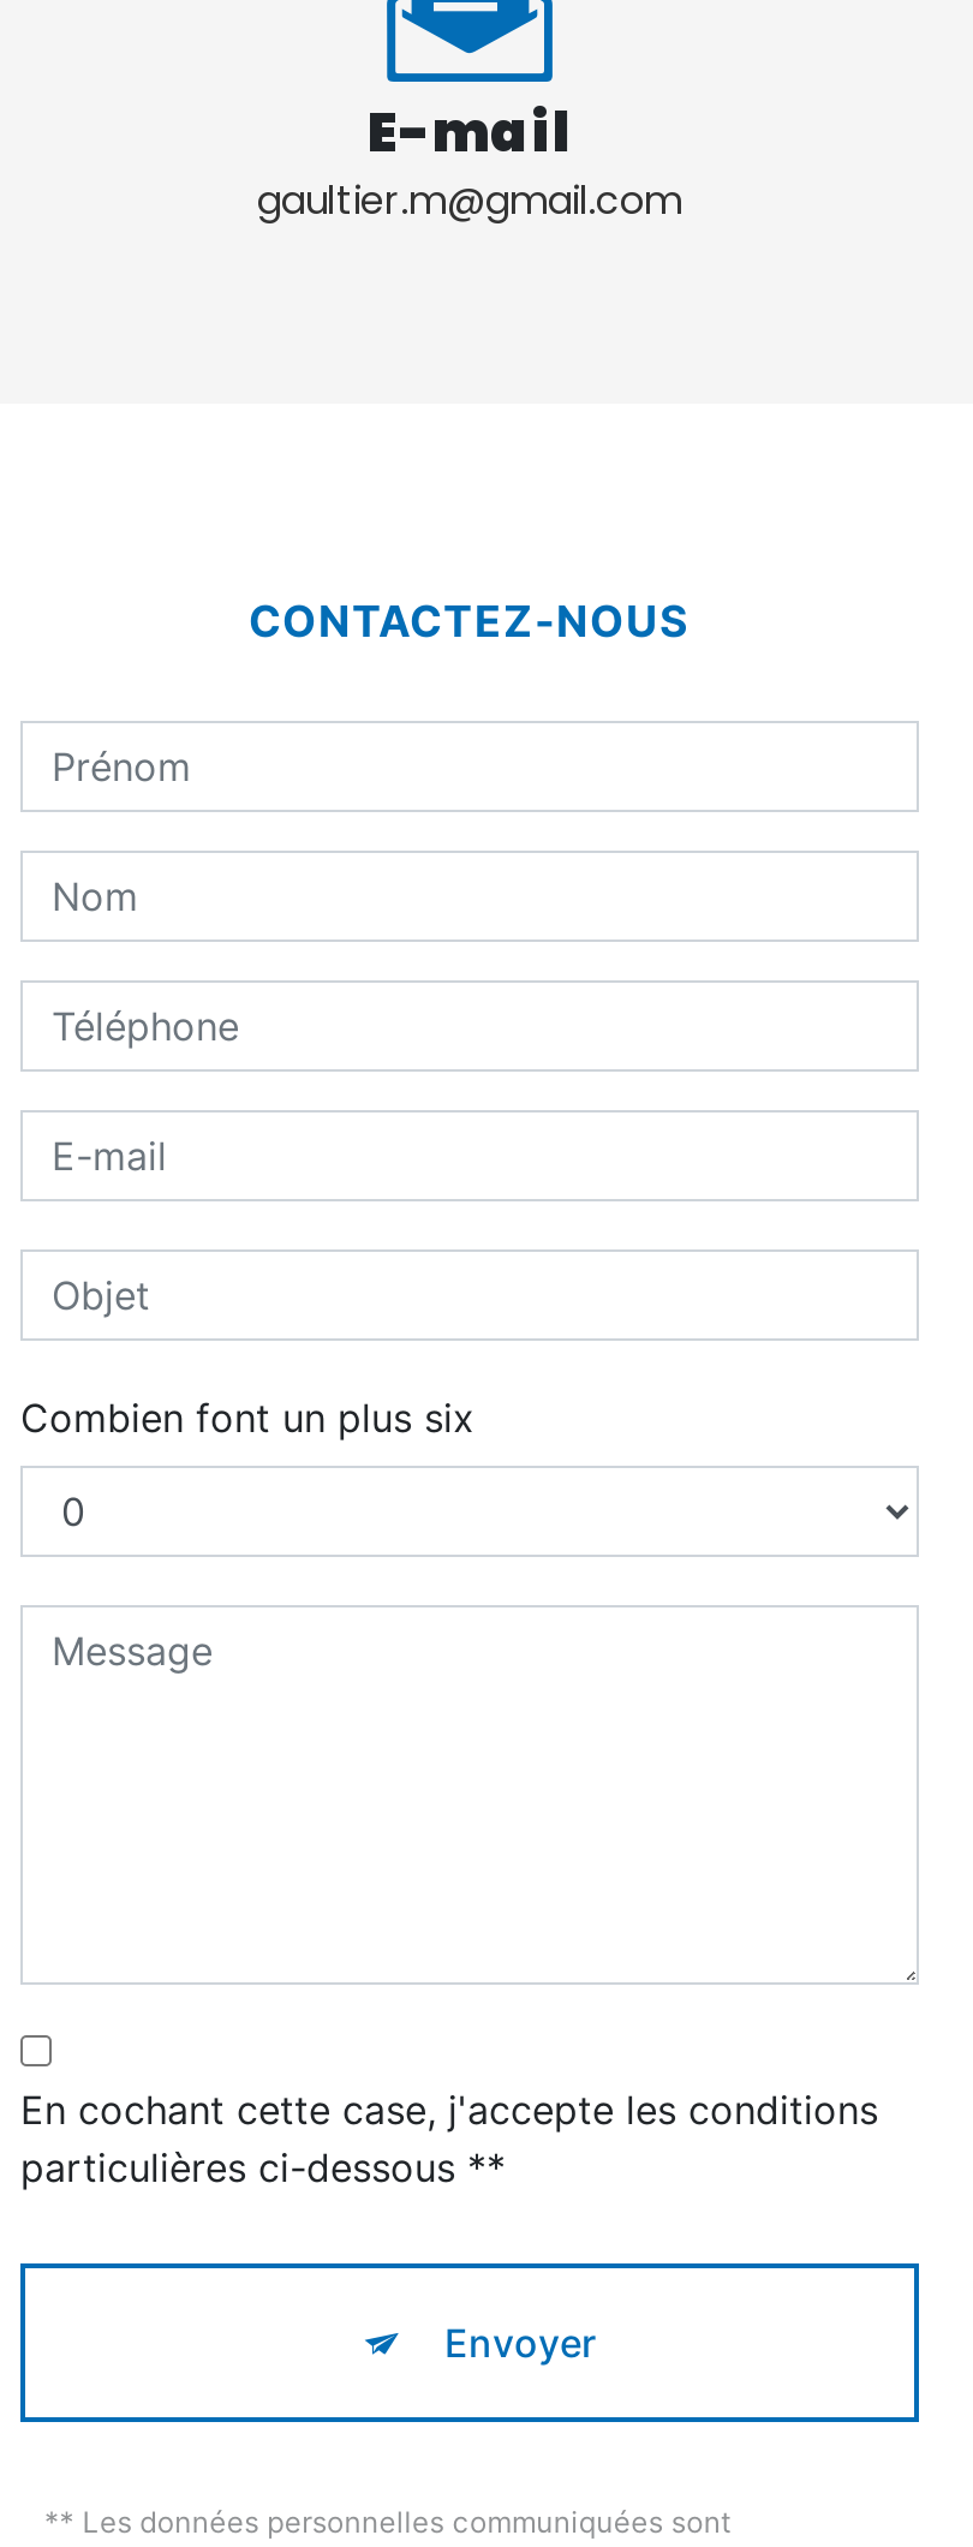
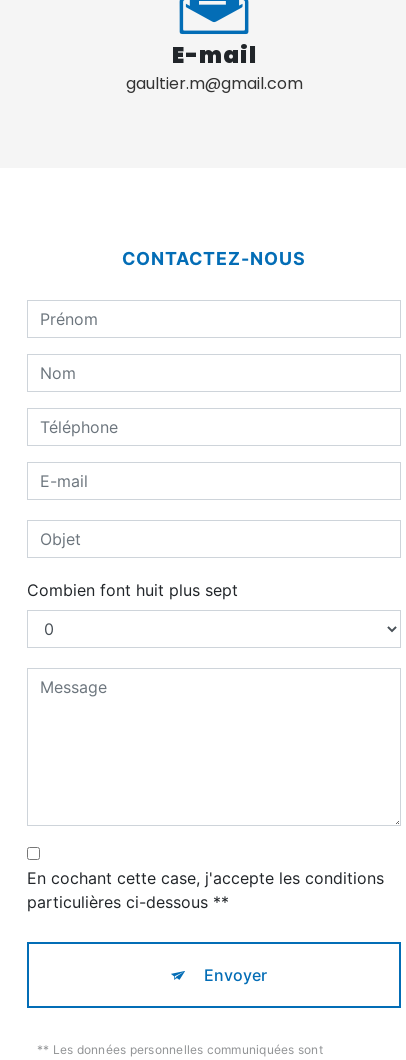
[20,1393,474,1441] Combien font un plus six -> [27,580,238,600] Combien font huit plus sept

